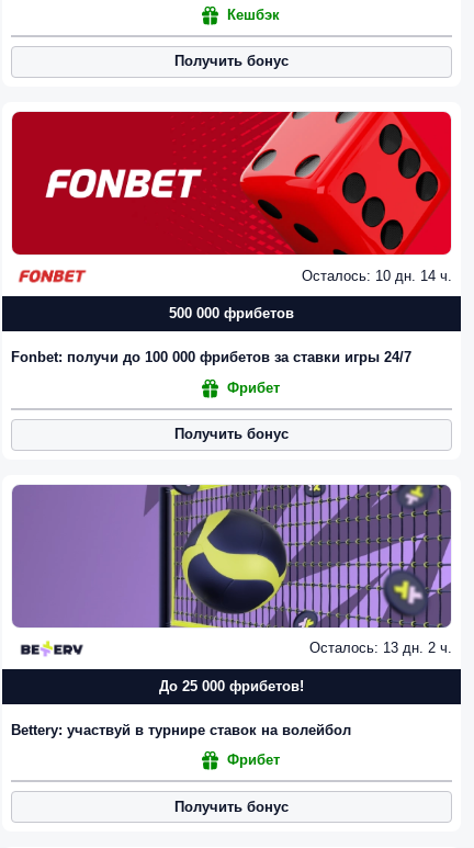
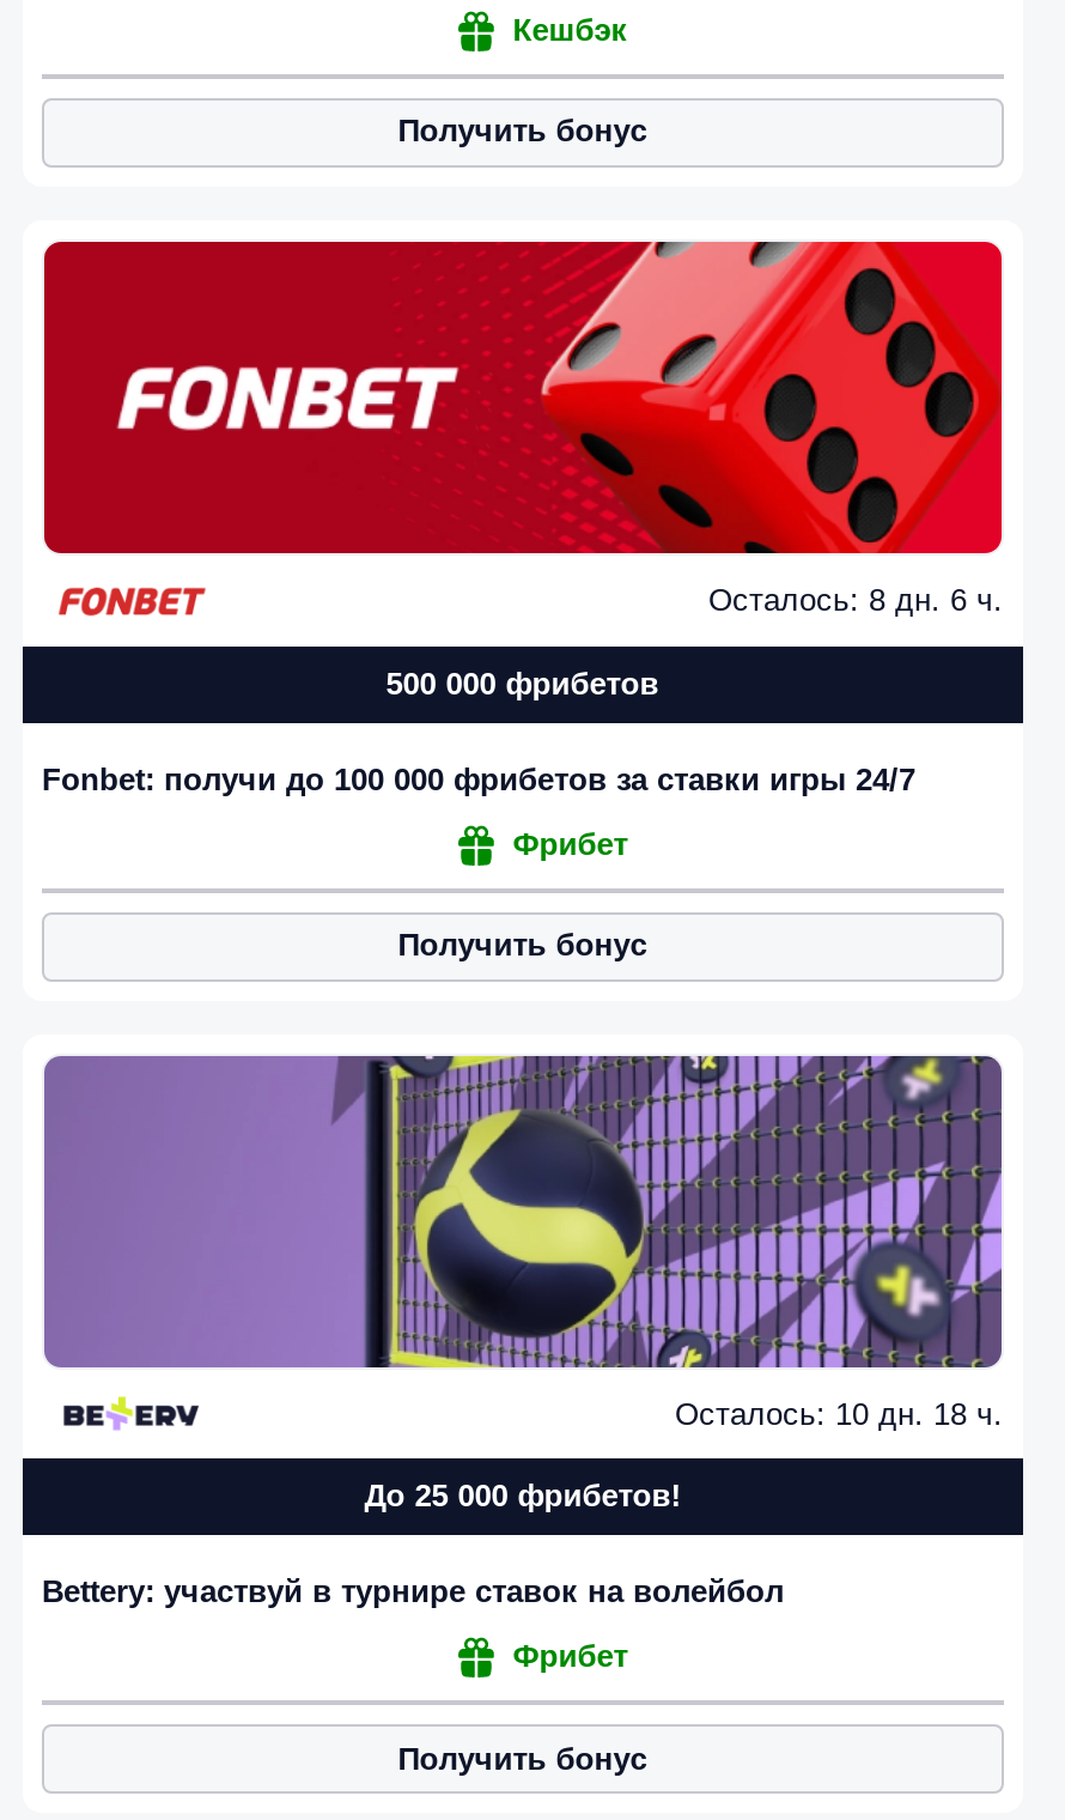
[301,267,452,284] Осталось: 10 дн. 14 ч. -> [708,581,1003,617] Осталось: 8 дн. 6 ч.
[309,640,452,657] Осталось: 13 дн. 2 ч. -> [675,1395,1003,1431] Осталось: 10 дн. 18 ч.

